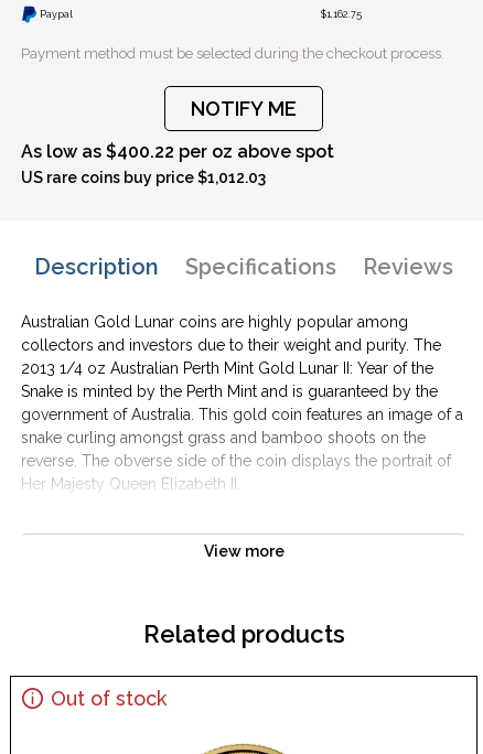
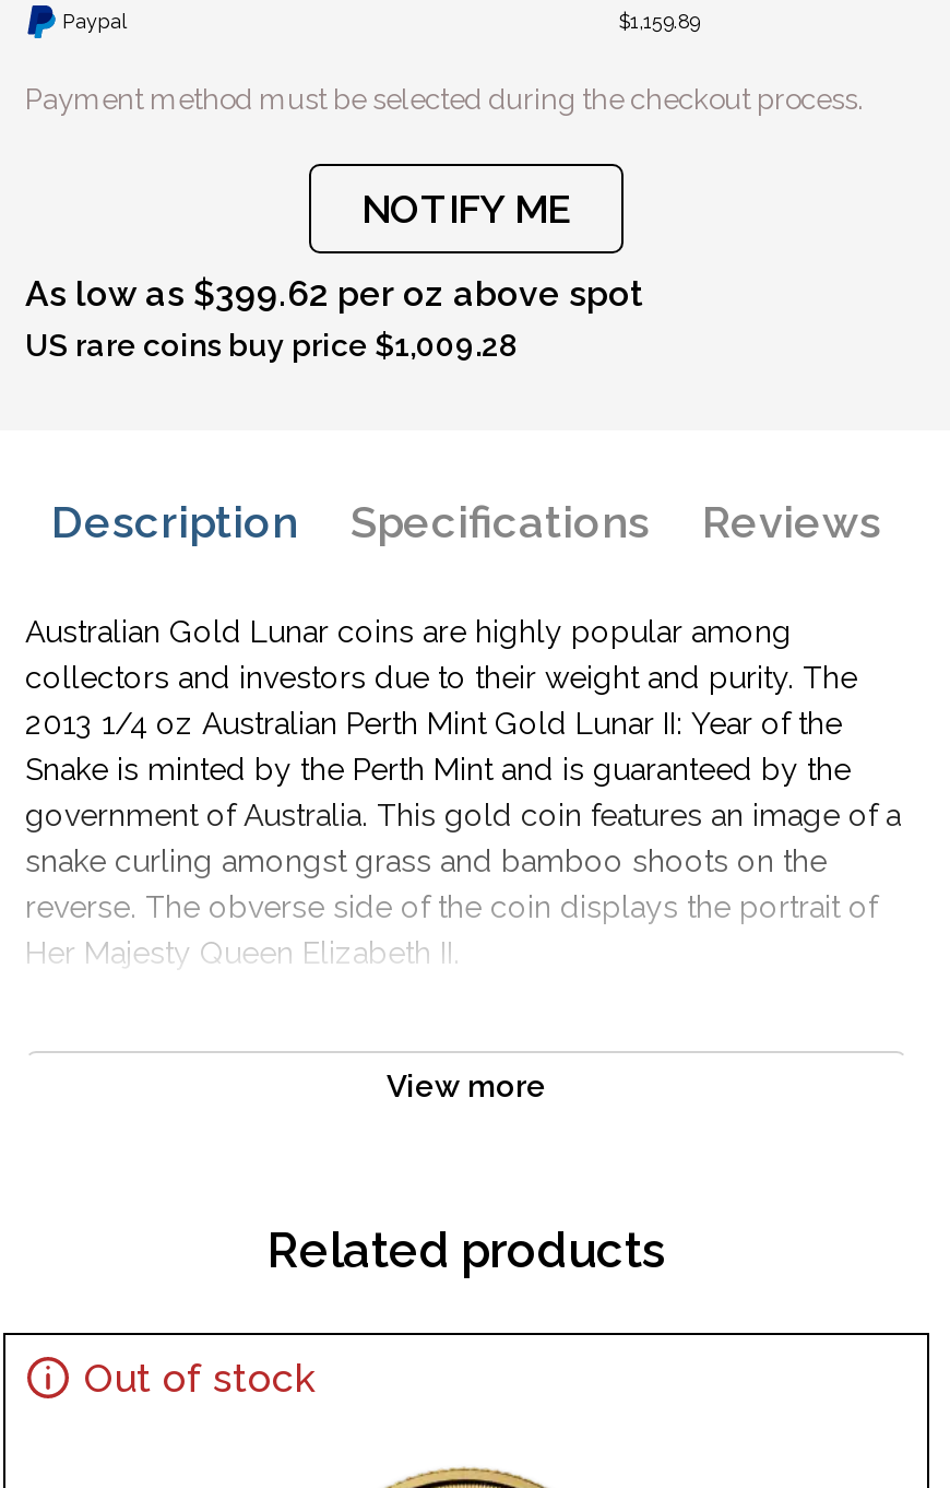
[321,9,362,20] $1,162.75 -> [619,11,700,33] $1,159.89
[21,141,334,162] As low as $400.22 per oz above spot -> [25,273,645,315] As low as $399.62 per oz above spot
[21,169,266,186] US rare coins buy price $1,012.03 -> [25,328,519,363] US rare coins buy price $1,009.28

